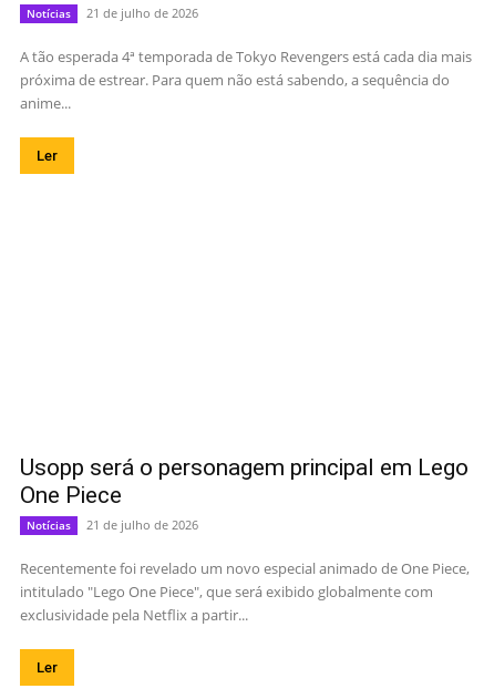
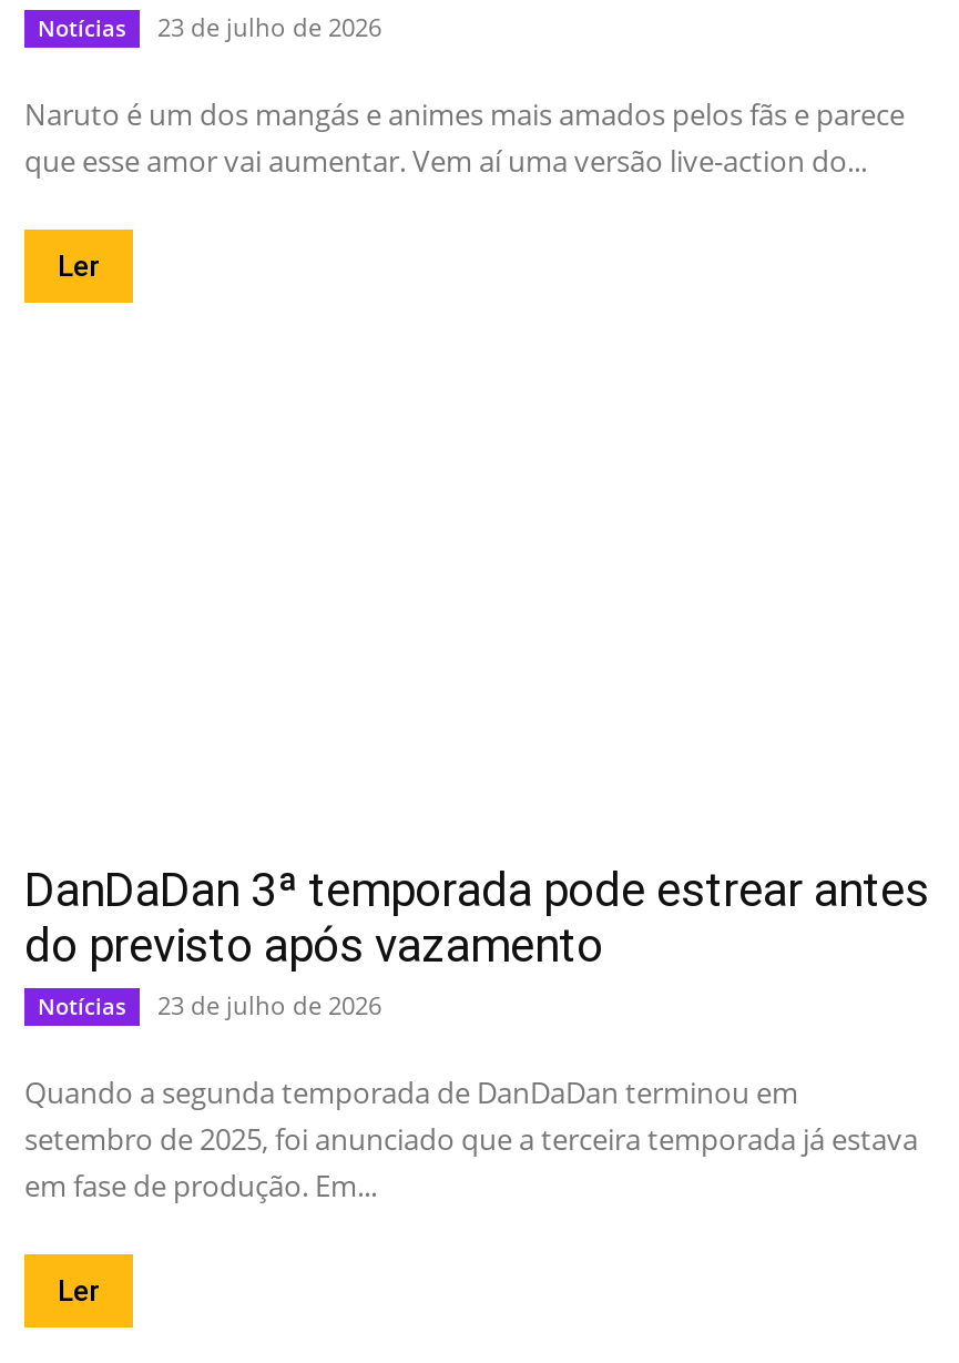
[27,5,198,21] Notícias 21 de julho de 2026 -> [38,10,381,43] Notícias 23 de julho de 2026
[20,47,472,113] A tão esperada 4ª temporada de Tokyo Revengers está cada dia mais | próxima de estrear. Para quem não está sabendo, a sequência do | anime... -> [24,94,905,180] Naruto é um dos mangás e animes mais amados pelos fãs e parece | que esse amor vai aumentar. Vem aí uma versão live-action do...
[20,455,468,509] Usopp será o personagem principal em Lego | One Piece -> [24,863,929,972] DanDaDan 3ª temporada pode estrear antes | do previsto após vazamento
[27,517,198,533] Notícias 21 de julho de 2026 -> [38,988,381,1021] Notícias 23 de julho de 2026
[20,559,470,625] Recentemente foi revelado um novo especial animado de One Piece, | intitulado "Lego One Piece", que será exibido globalmente com | exclusividade pela Netflix a partir... -> [24,1072,918,1205] Quando a segunda temporada de DanDaDan terminou em | setembro de 2025, foi anunciado que a terceira temporada já estava | em fase de produção. Em...

